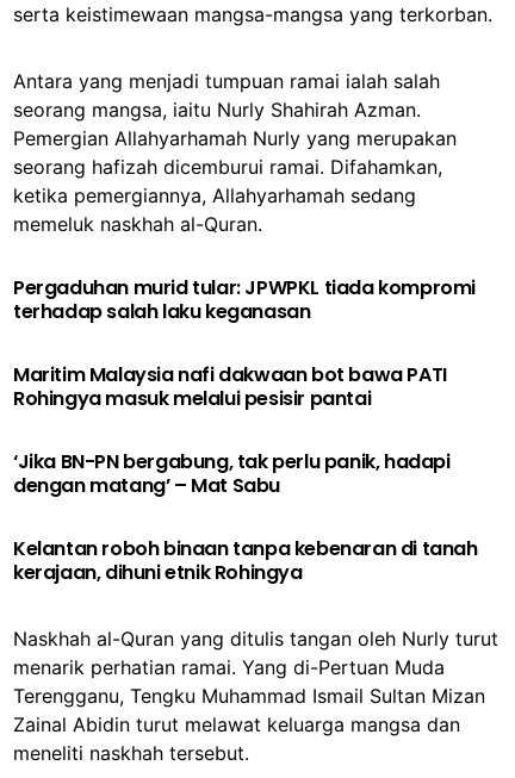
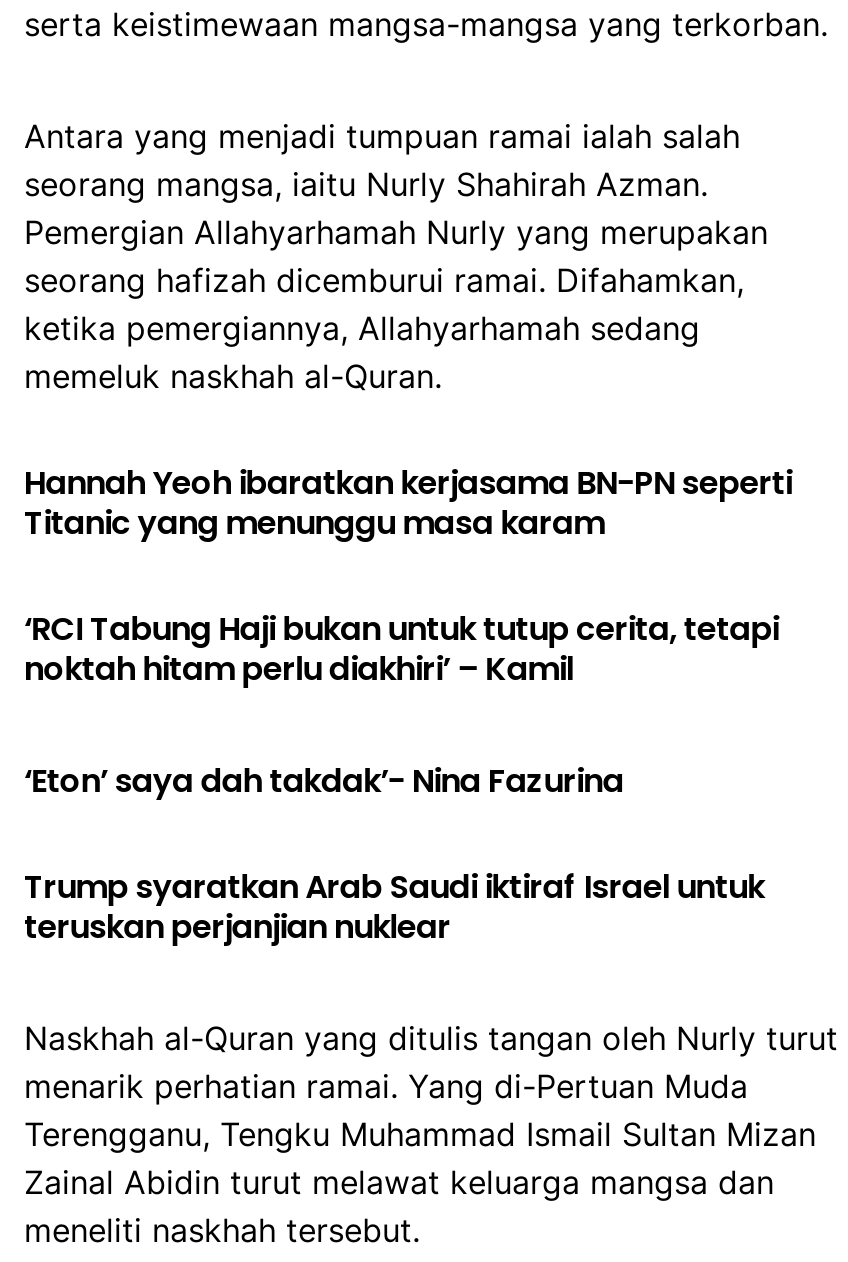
[13,274,476,325] Pergaduhan murid tular: JPWPKL tiada kompromi | terhadap salah laku keganasan -> [24,460,792,546] Hannah Yeoh ibaratkan kerjasama BN-PN seperti | Titanic yang menunggu masa karam
[13,361,447,412] Maritim Malaysia nafi dakwaan bot bawa PATI | Rohingya masuk melalui pesisir pantai -> [24,606,779,692] ‘RCI Tabung Haji bukan untuk tutup cerita, tetapi | noktah hitam perlu diakhiri’ – Kamil
[13,448,450,499] ‘Jika BN-PN bergabung, tak perlu panik, hadapi | dengan matang’ – Mat Sabu -> [24,758,624,804] ‘Eton’ saya dah takdak’- Nina Fazurina
[13,535,478,586] Kelantan roboh binaan tanpa kebenaran di tanah | kerajaan, dihuni etnik Rohingya -> [24,864,764,950] Trump syaratkan Arab Saudi iktiraf Israel untuk | teruskan perjanjian nuklear

